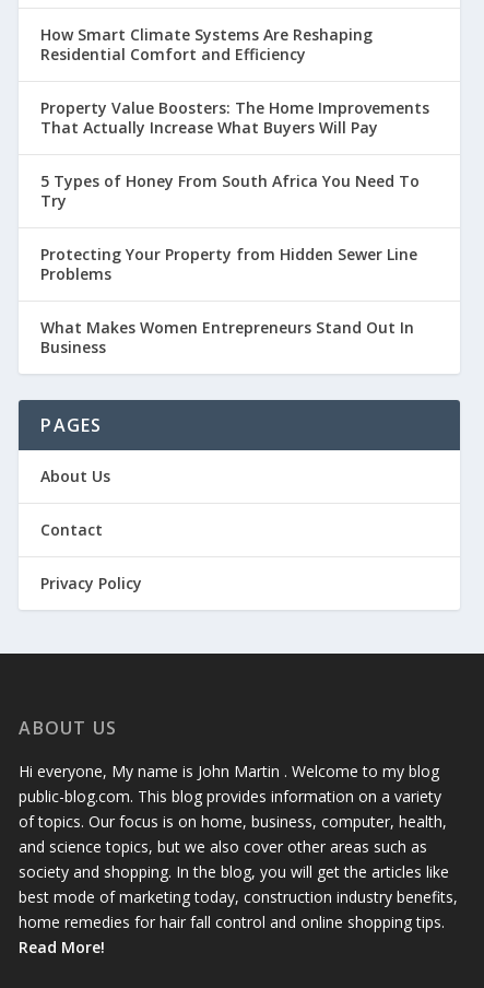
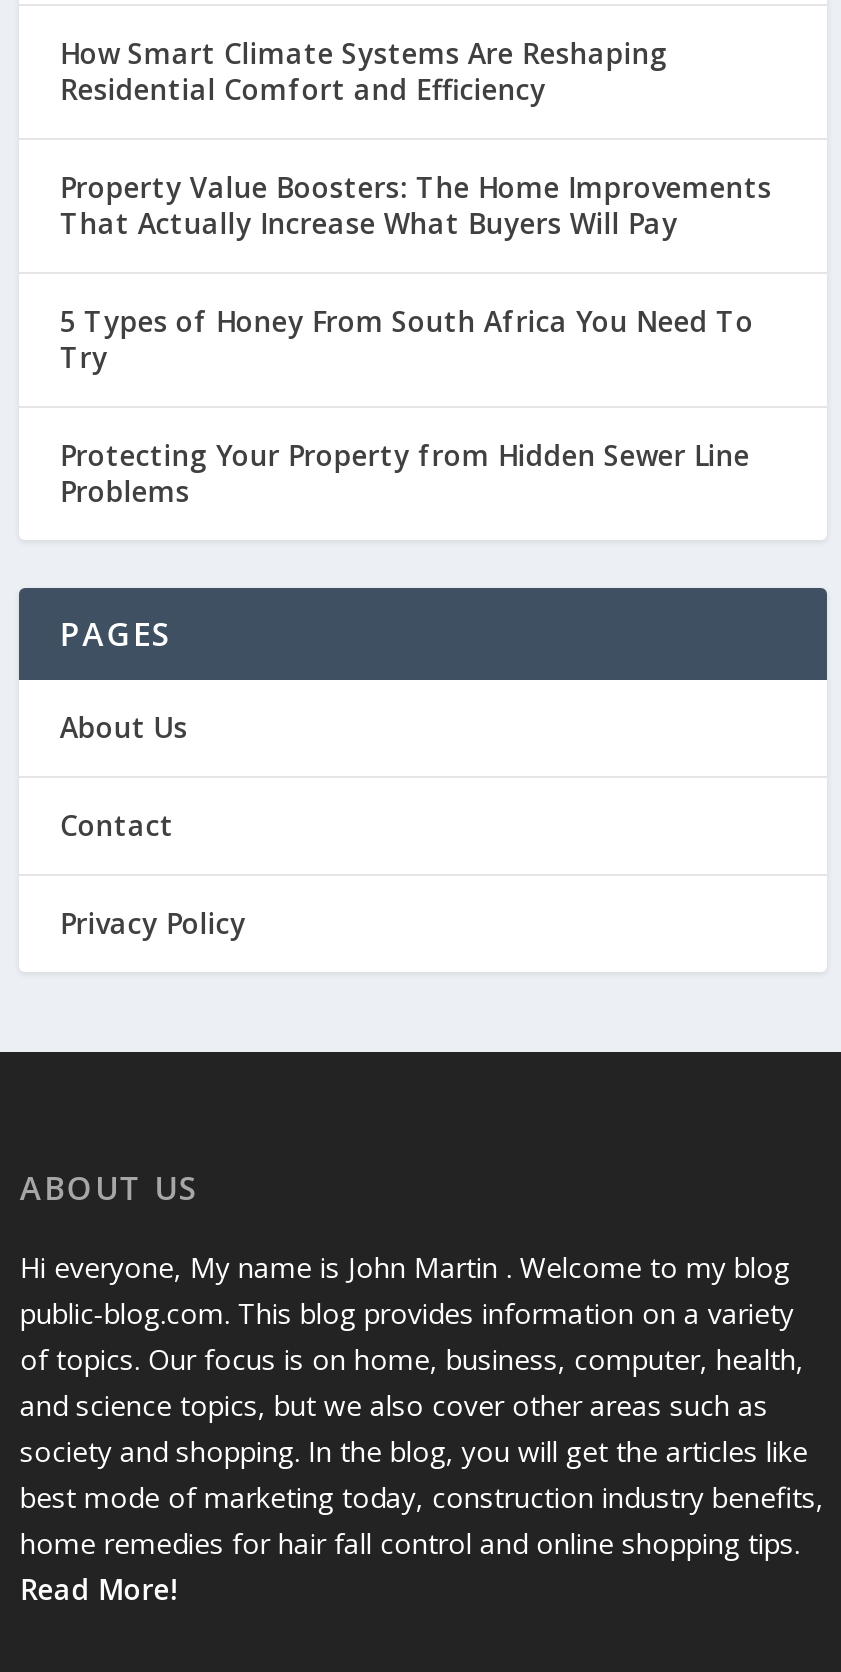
[41,317,415,357] What Makes Women Entrepreneurs Stand Out In | Business -> none

